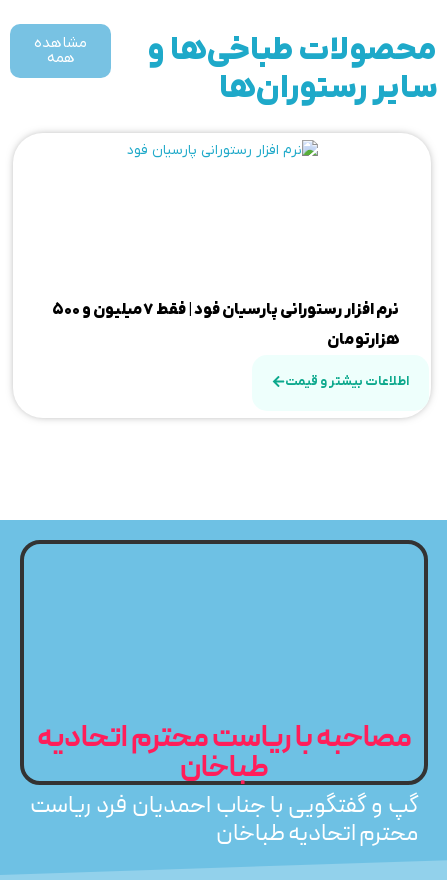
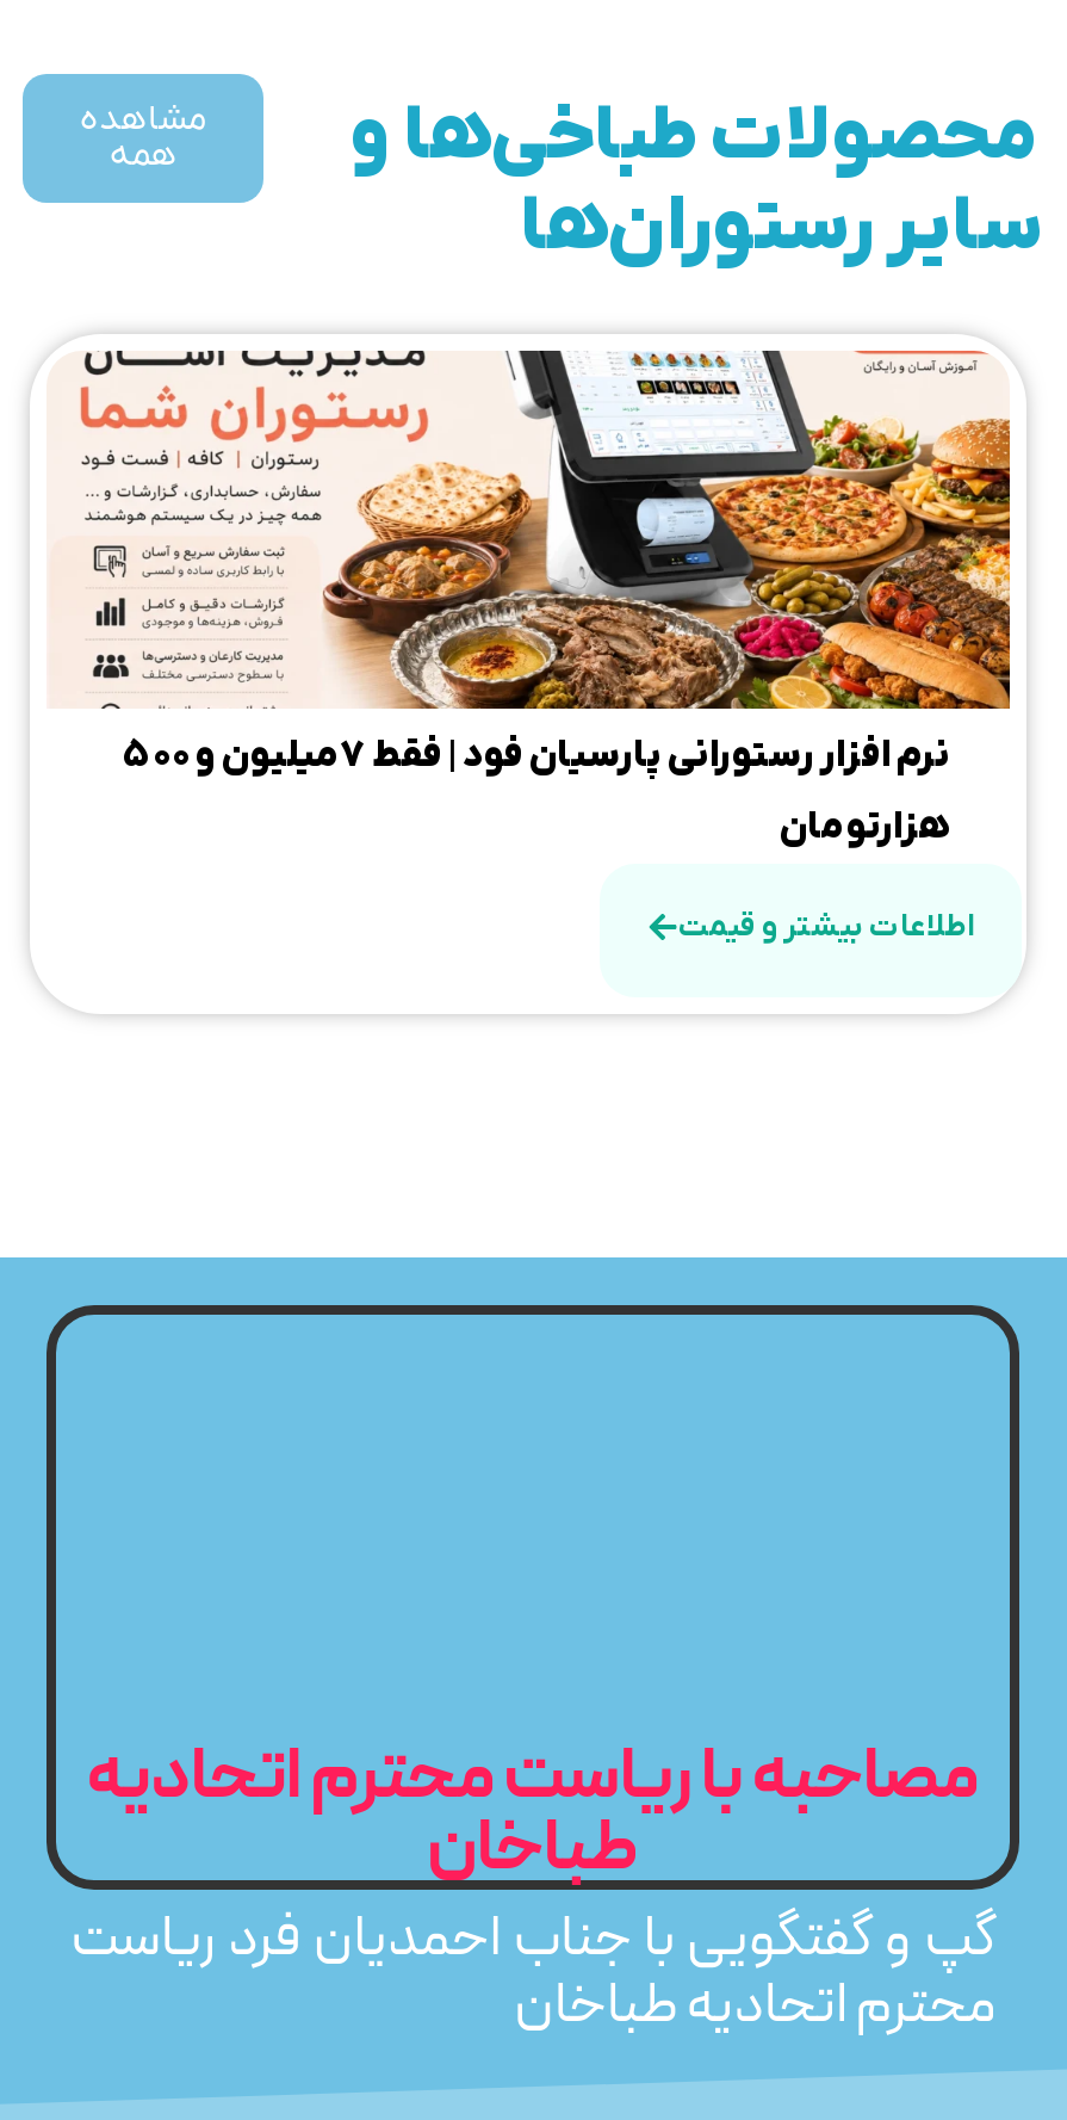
none -> [51,348,1012,711] [image]

